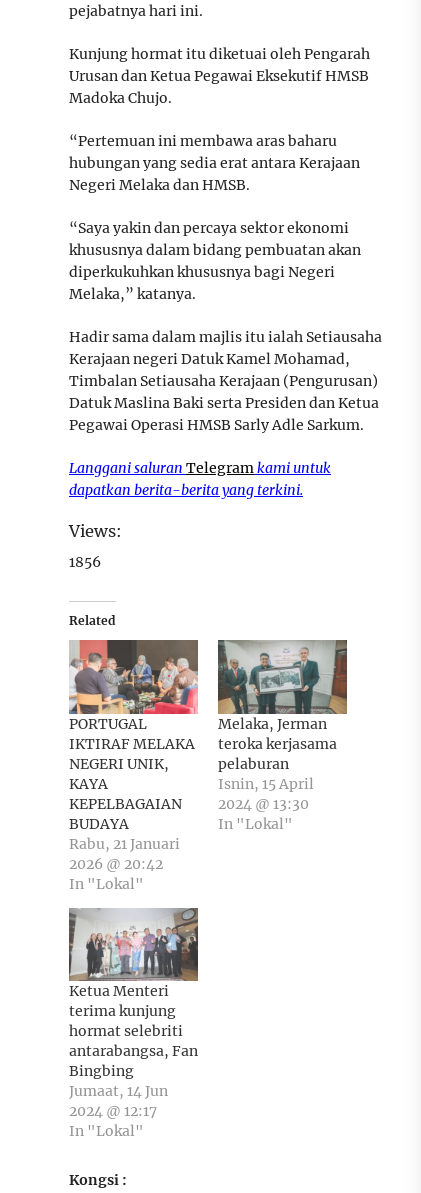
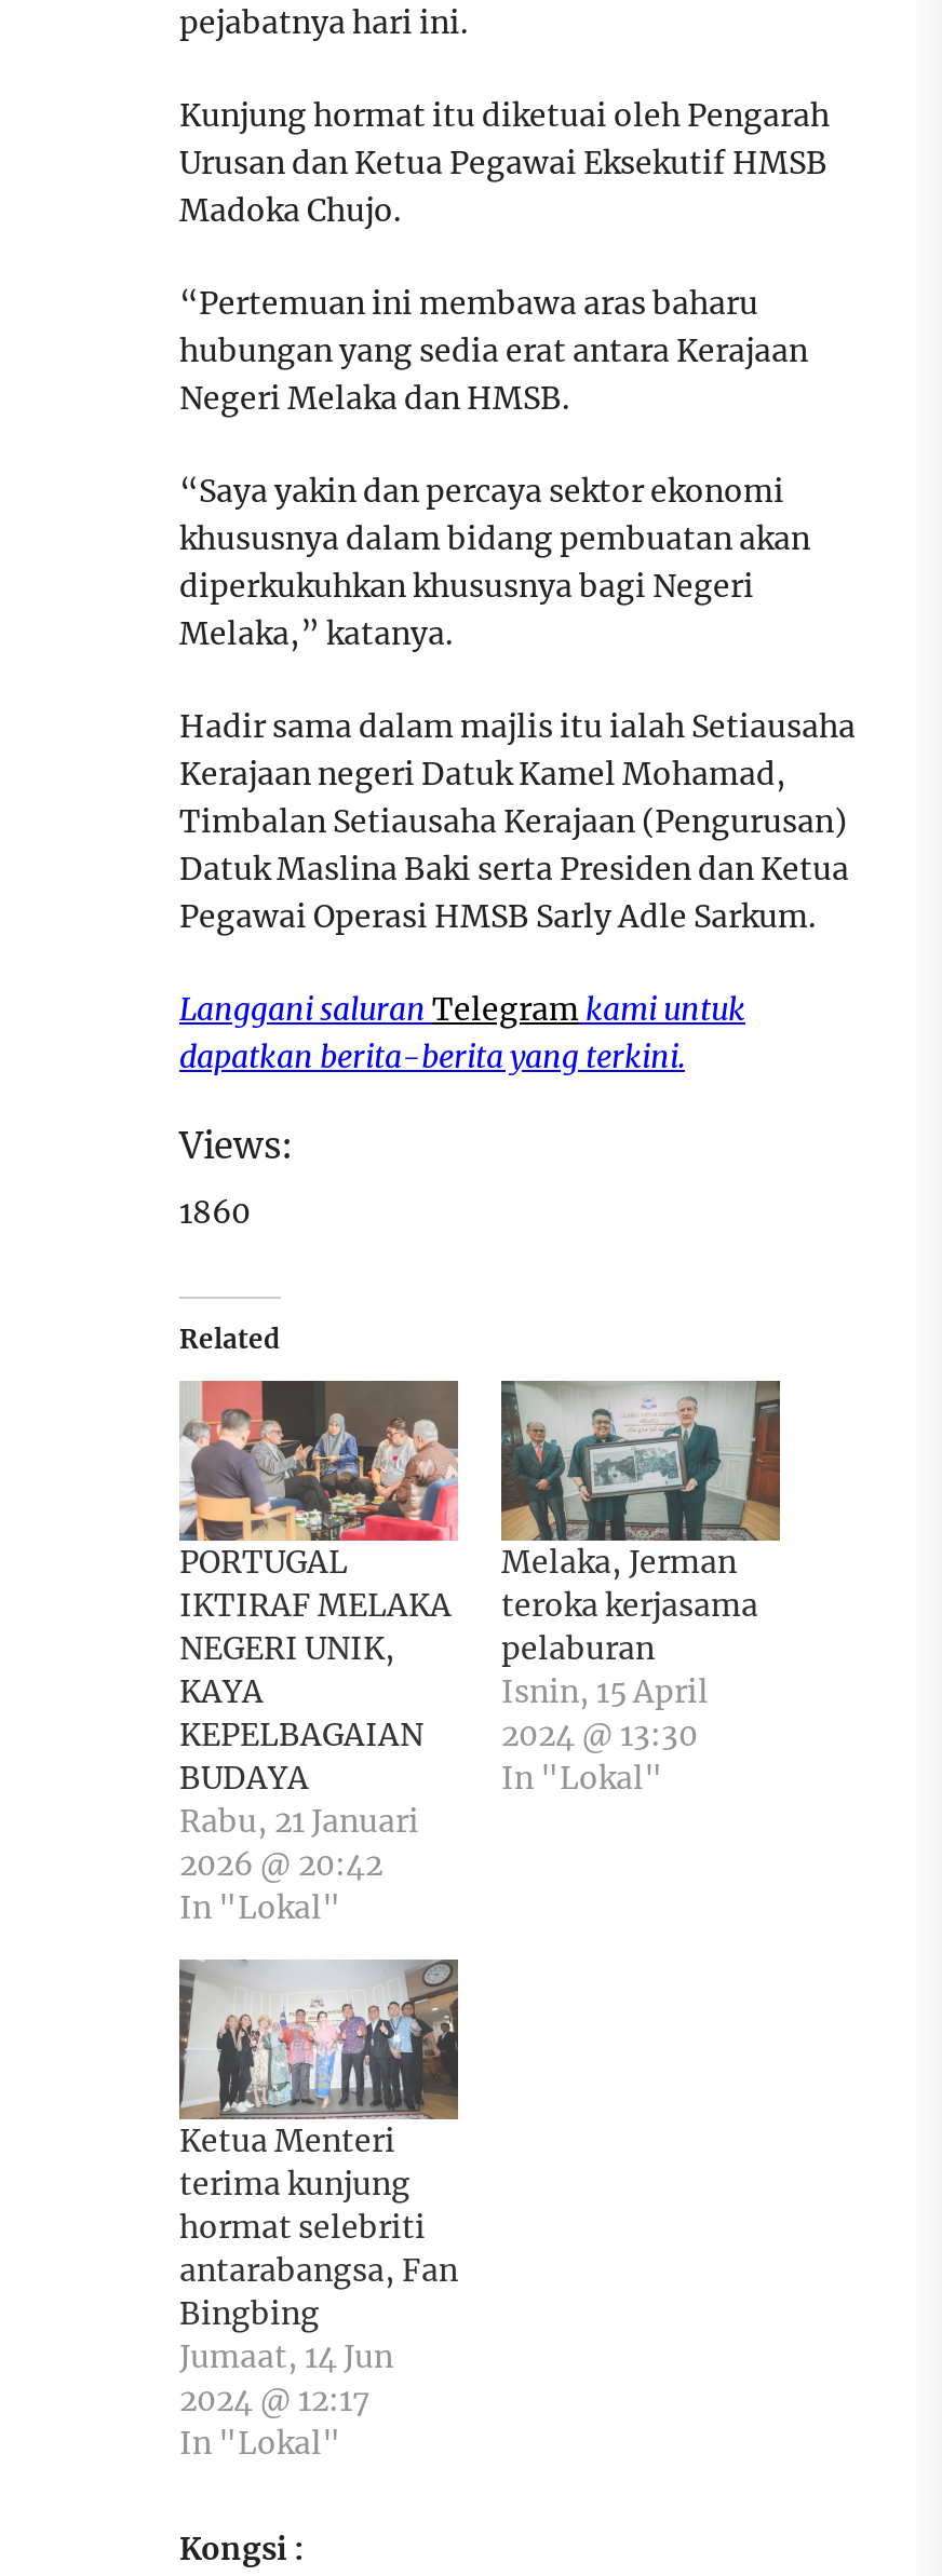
[69,553,101,571] 1856 -> [179,1194,251,1233] 1860

